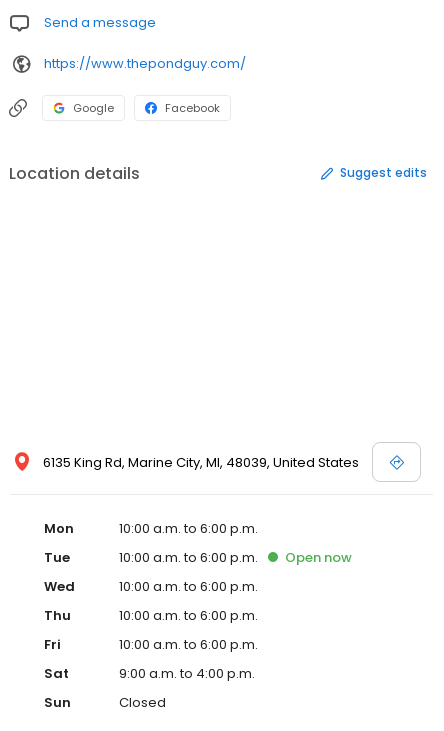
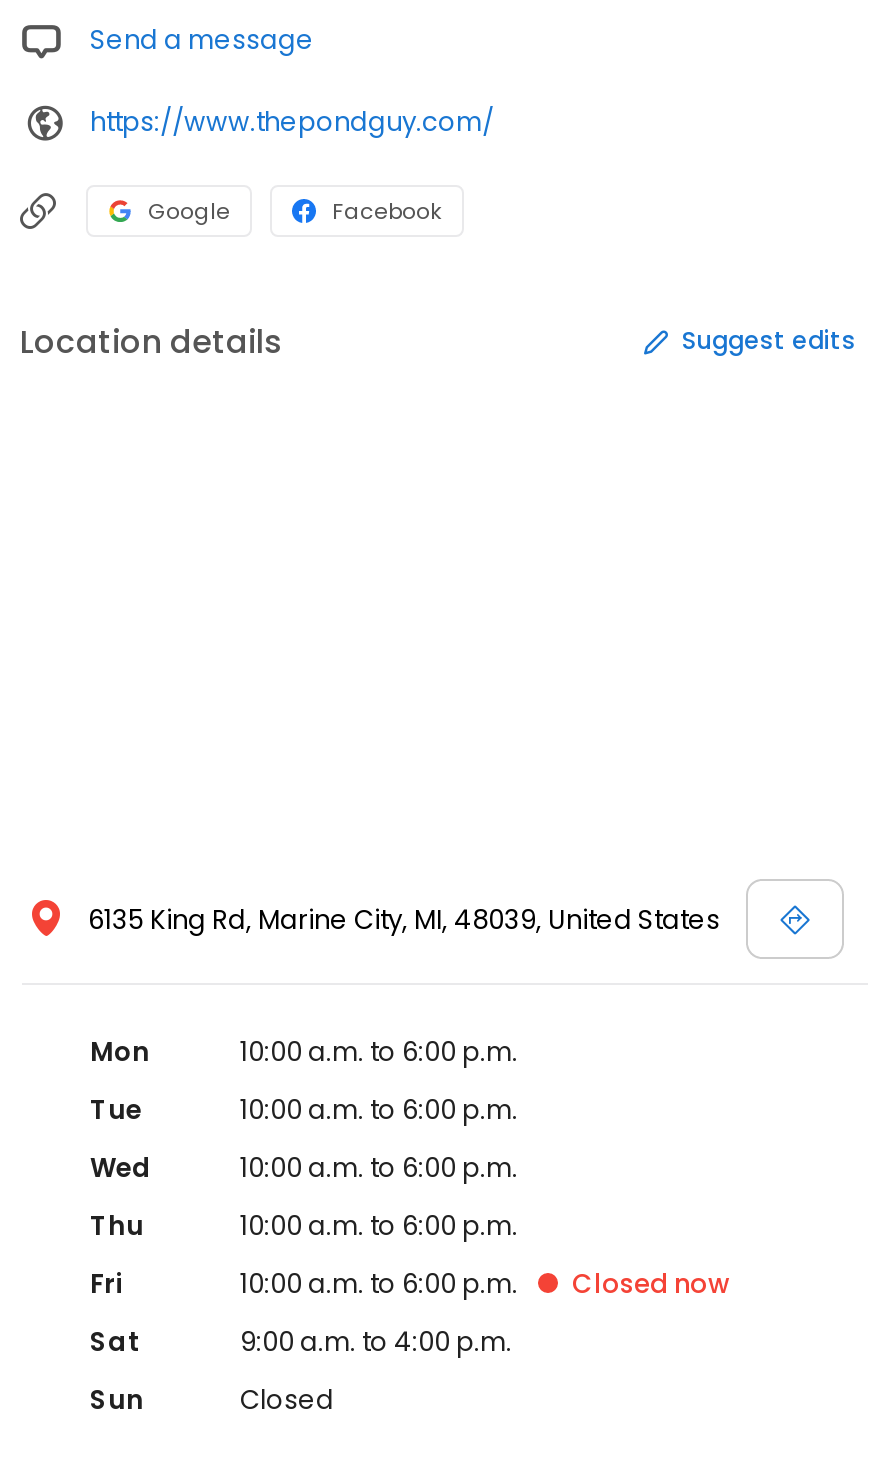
[285,548,352,567] Open now -> none
none -> [572,1265,730,1303] Closed now

